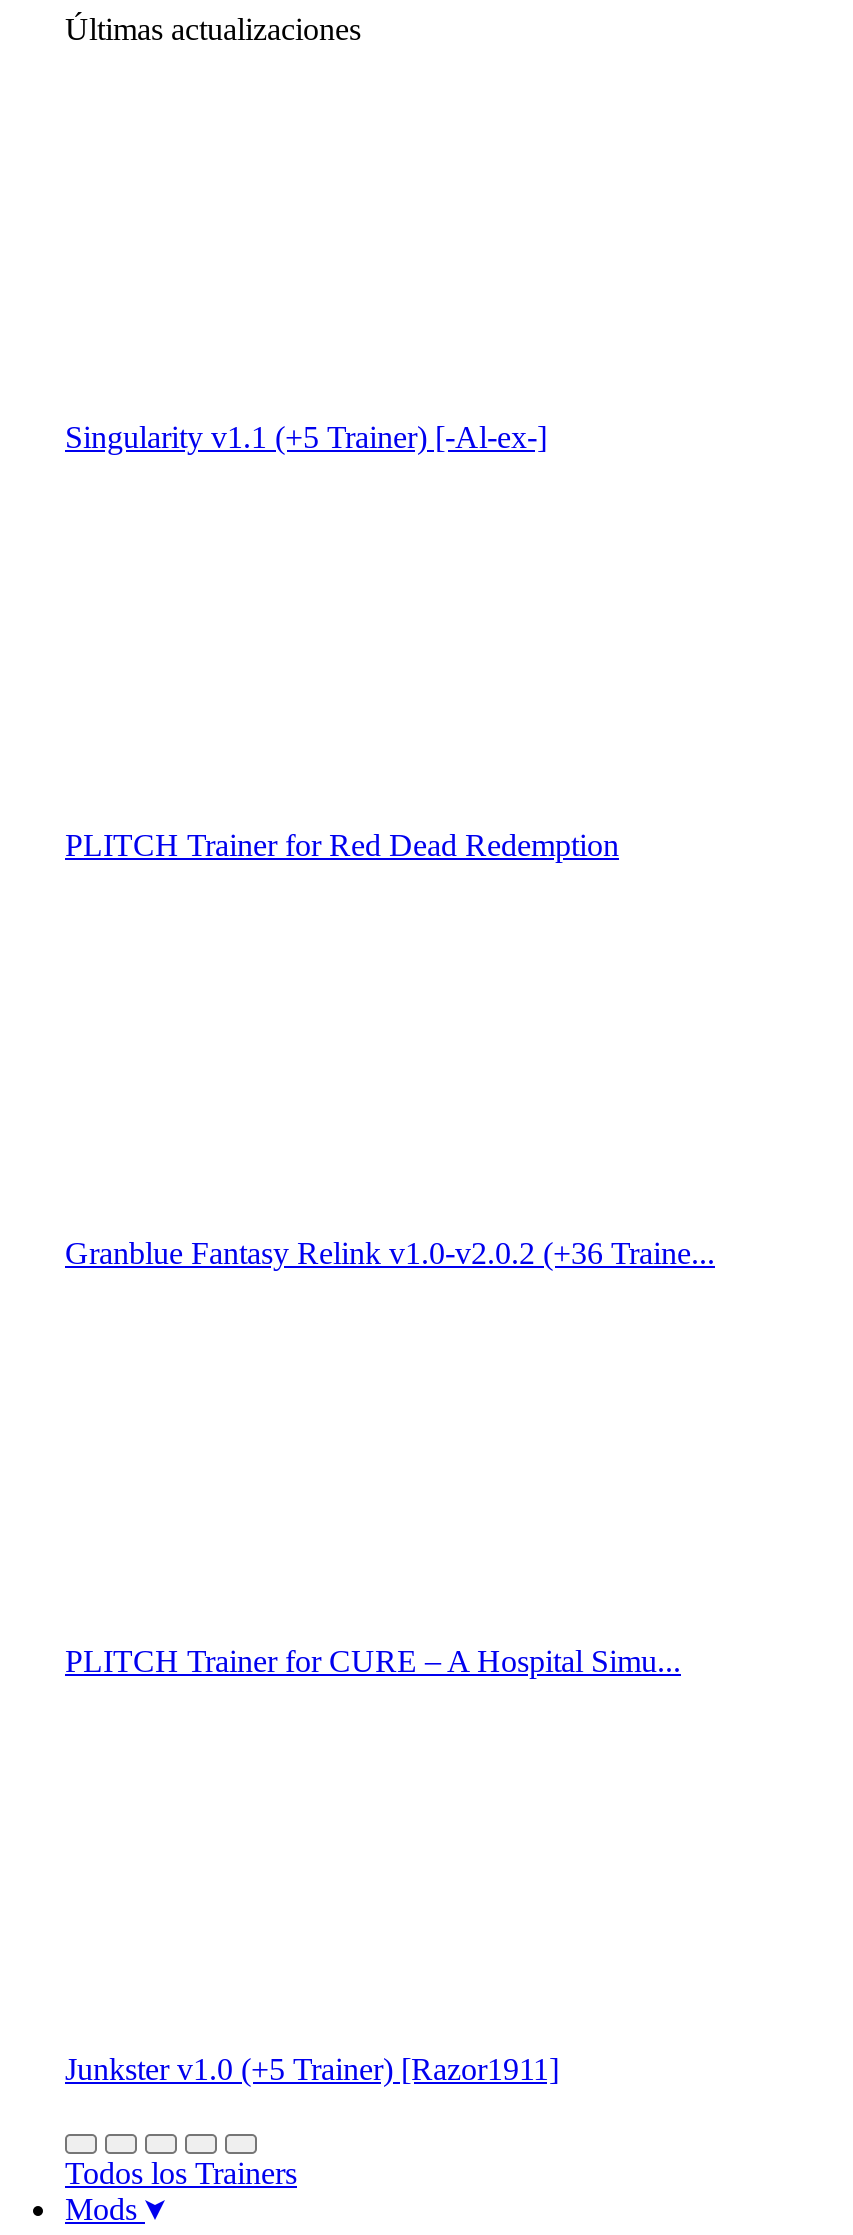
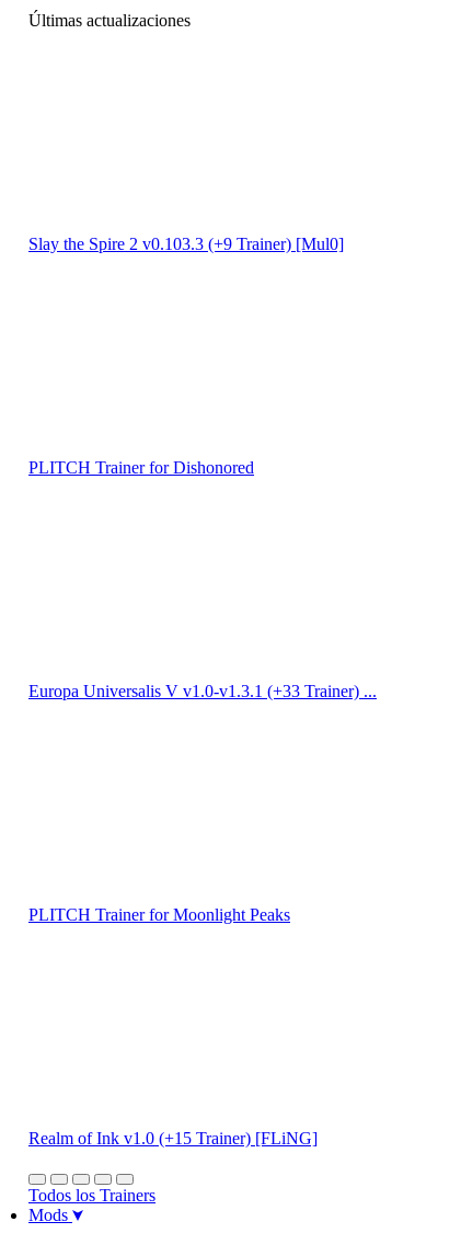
[65,420,547,454] Singularity v1.1 (+5 Trainer) [-Al-ex-] -> [28,235,344,253] Slay the Spire 2 v0.103.3 (+9 Trainer) [Mul0]
[65,828,619,862] PLITCH Trainer for Red Dead Redemption -> [28,458,254,477] PLITCH Trainer for Dishonored
[65,1236,715,1270] Granblue Fantasy Relink v1.0-v2.0.2 (+36 Traine... -> [28,682,377,700] Europa Universalis V v1.0-v1.3.1 (+33 Trainer) ...
[65,1644,681,1678] PLITCH Trainer for CURE – A Hospital Simu... -> [28,905,290,924] PLITCH Trainer for Moonlight Peaks
[65,2052,559,2086] Junkster v1.0 (+5 Trainer) [Razor1911] -> [28,1129,318,1148] Realm of Ink v1.0 (+15 Trainer) [FLiNG]

